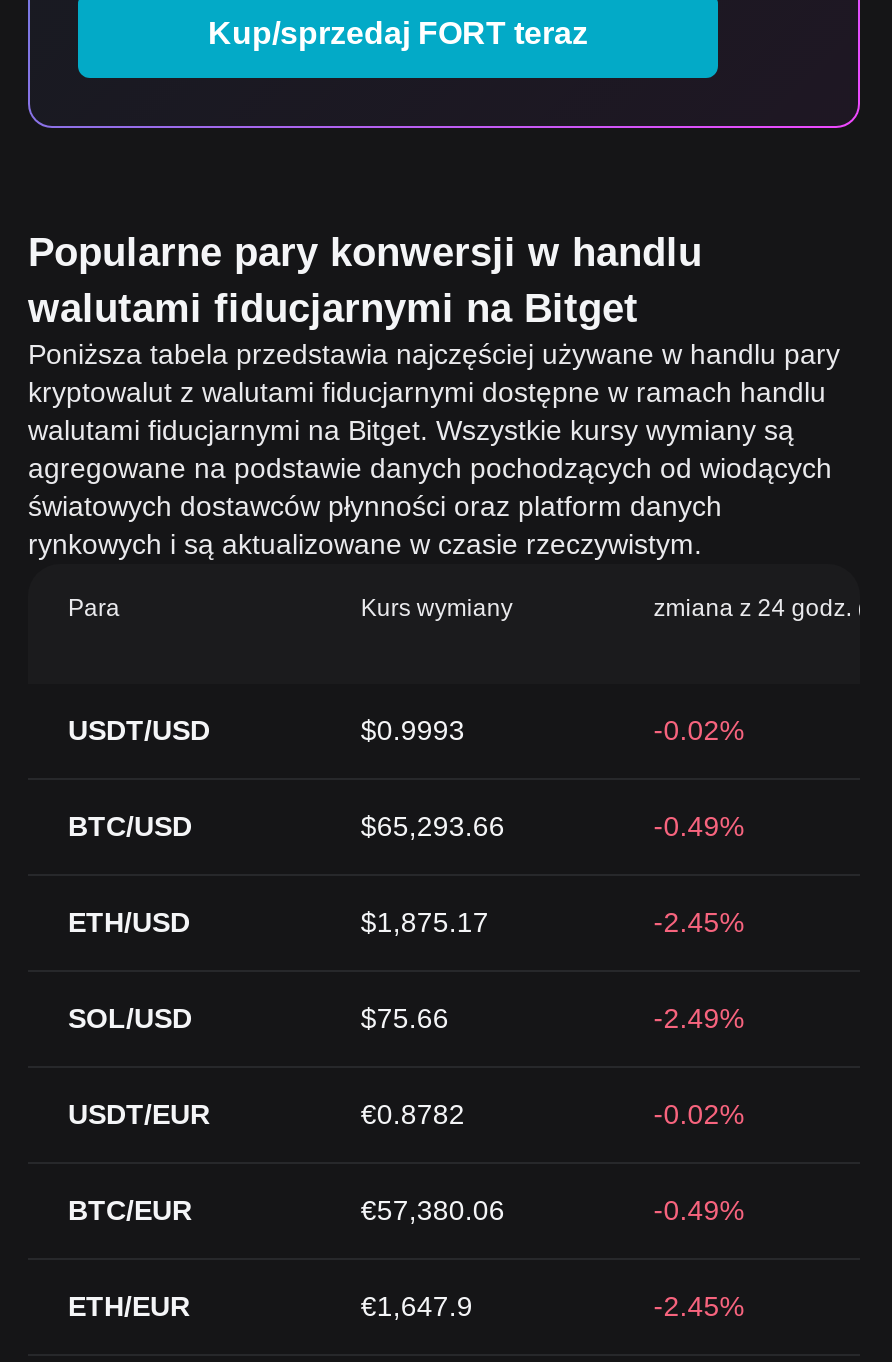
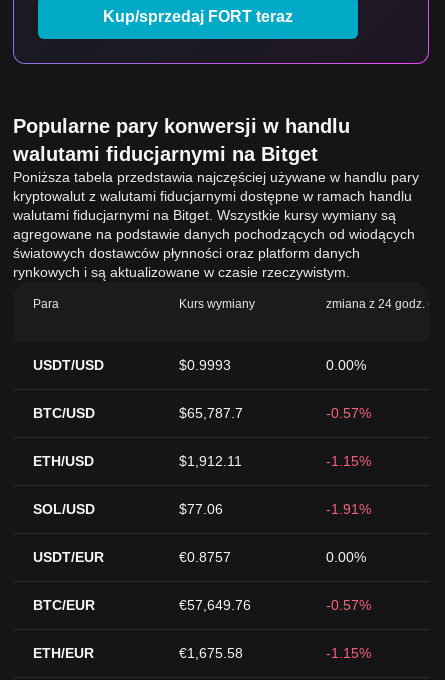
[654,714,744,746] -0.02% -> [326,357,366,373] 0.00%
[361,810,505,842] $65,293.66 -> [179,405,243,421] $65,787.7
[654,810,744,842] -0.49% -> [326,405,371,421] -0.57%
[361,906,489,938] $1,875.17 -> [179,453,242,469] $1,912.11
[654,906,744,938] -2.45% -> [326,453,371,469] -1.15%
[361,1002,449,1034] $75.66 -> [179,501,223,517] $77.06
[654,1002,744,1034] -2.49% -> [326,501,371,517] -1.91%
[361,1098,465,1130] €0.8782 -> [179,549,231,565] €0.8757
[654,1098,744,1130] -0.02% -> [326,549,366,565] 0.00%
[361,1194,505,1226] €57,380.06 -> [179,597,251,613] €57,649.76
[654,1194,744,1226] -0.49% -> [326,597,371,613] -0.57%
[361,1290,473,1322] €1,647.9 -> [179,645,243,661] €1,675.58
[654,1290,744,1322] -2.45% -> [326,645,371,661] -1.15%

